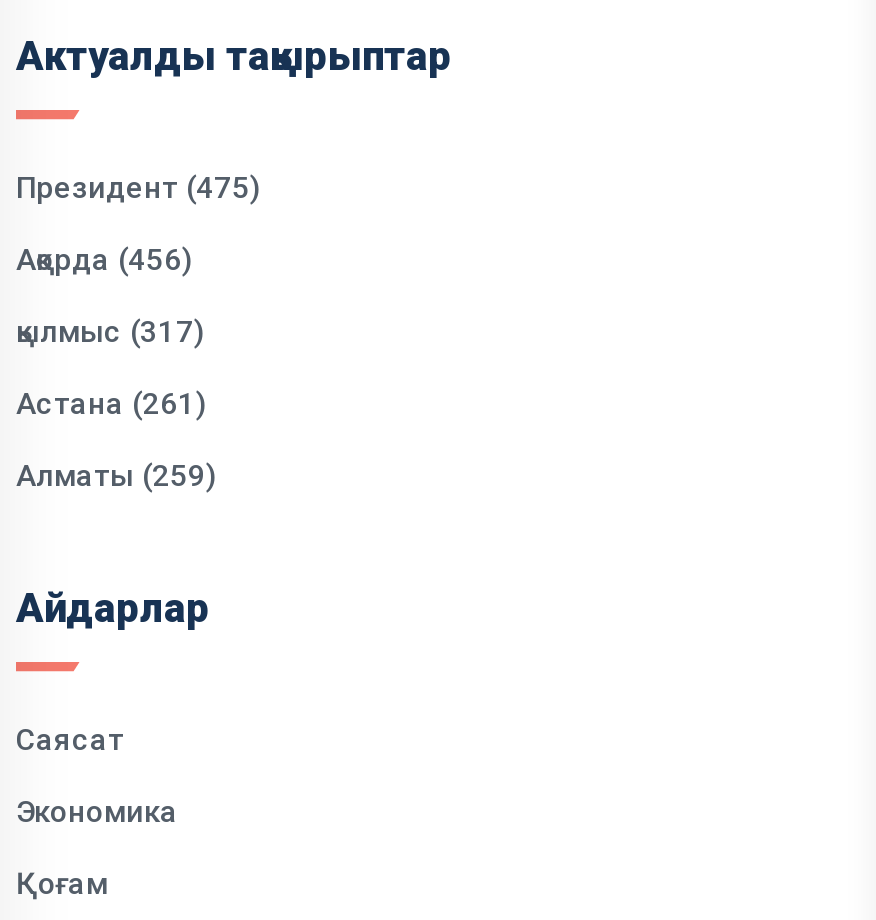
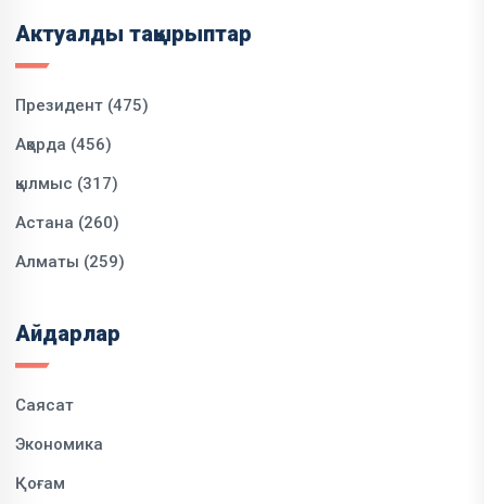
[16,385,208,421] Астана (261) -> [15,212,119,232] Астана (260)

